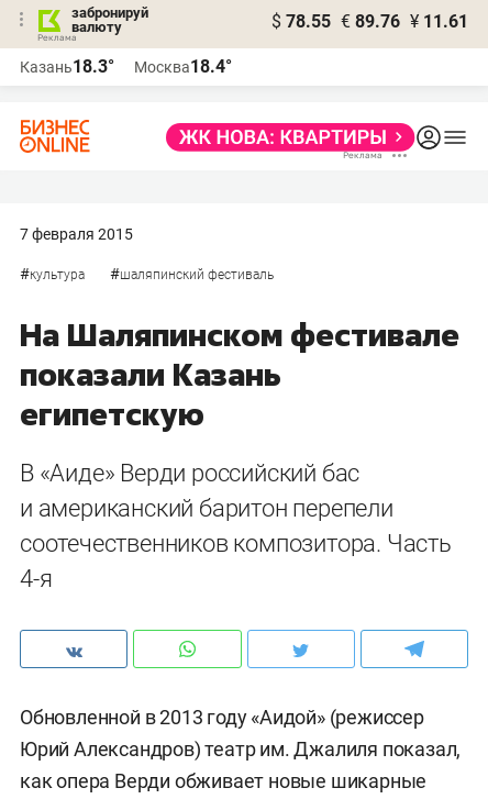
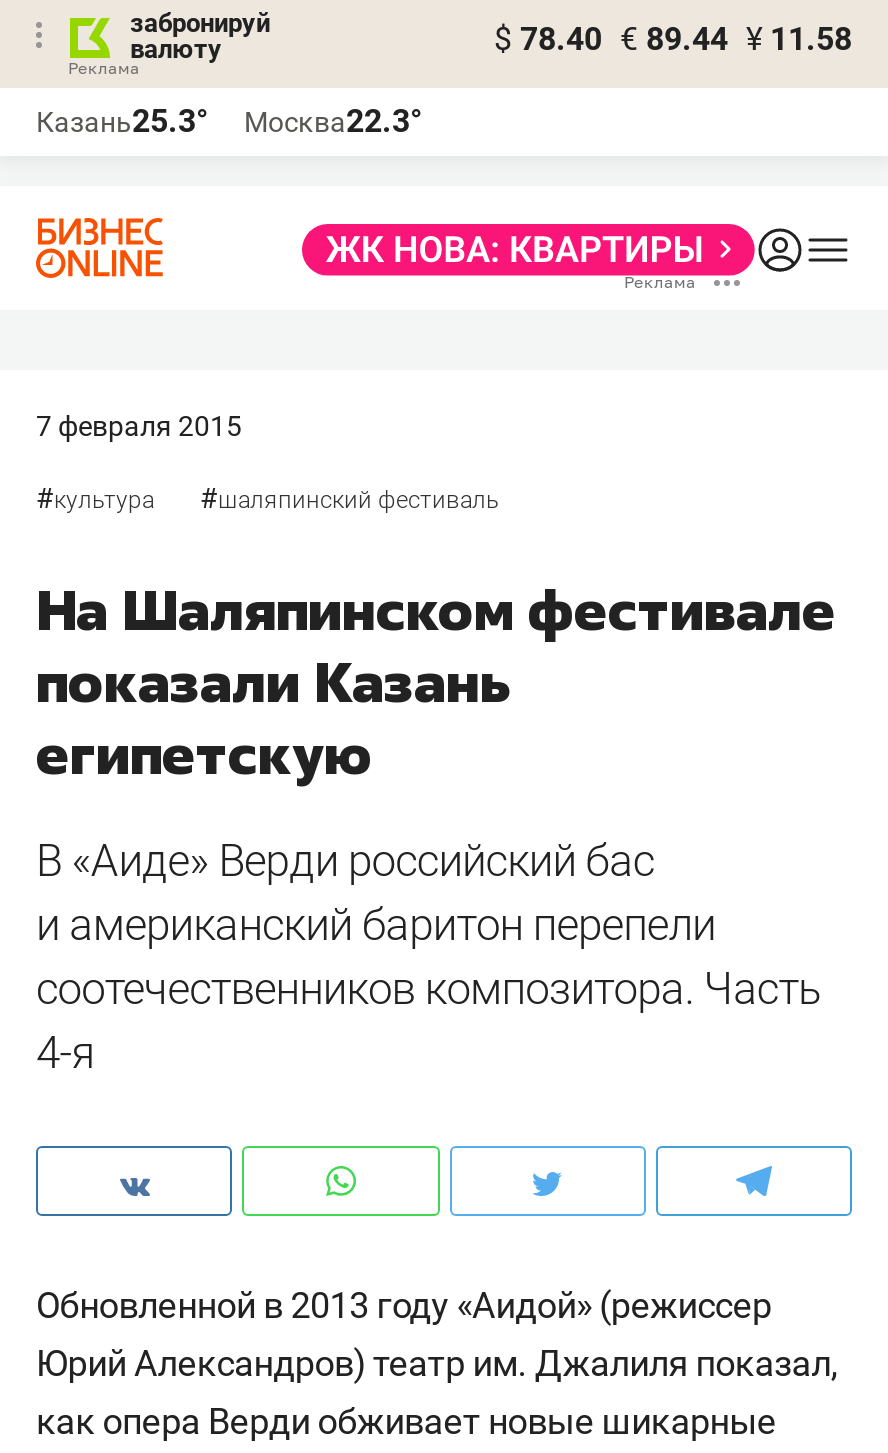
[271,11,468,32] $ 78.55 € 89.76 ¥ 11.61 -> [494,20,852,58] $ 78.40 € 89.44 ¥ 11.58
[20,56,114,77] Казань18.3° -> [36,102,208,140] Казань25.3°
[134,56,232,77] Москва18.4° -> [244,102,422,140] Москва22.3°

